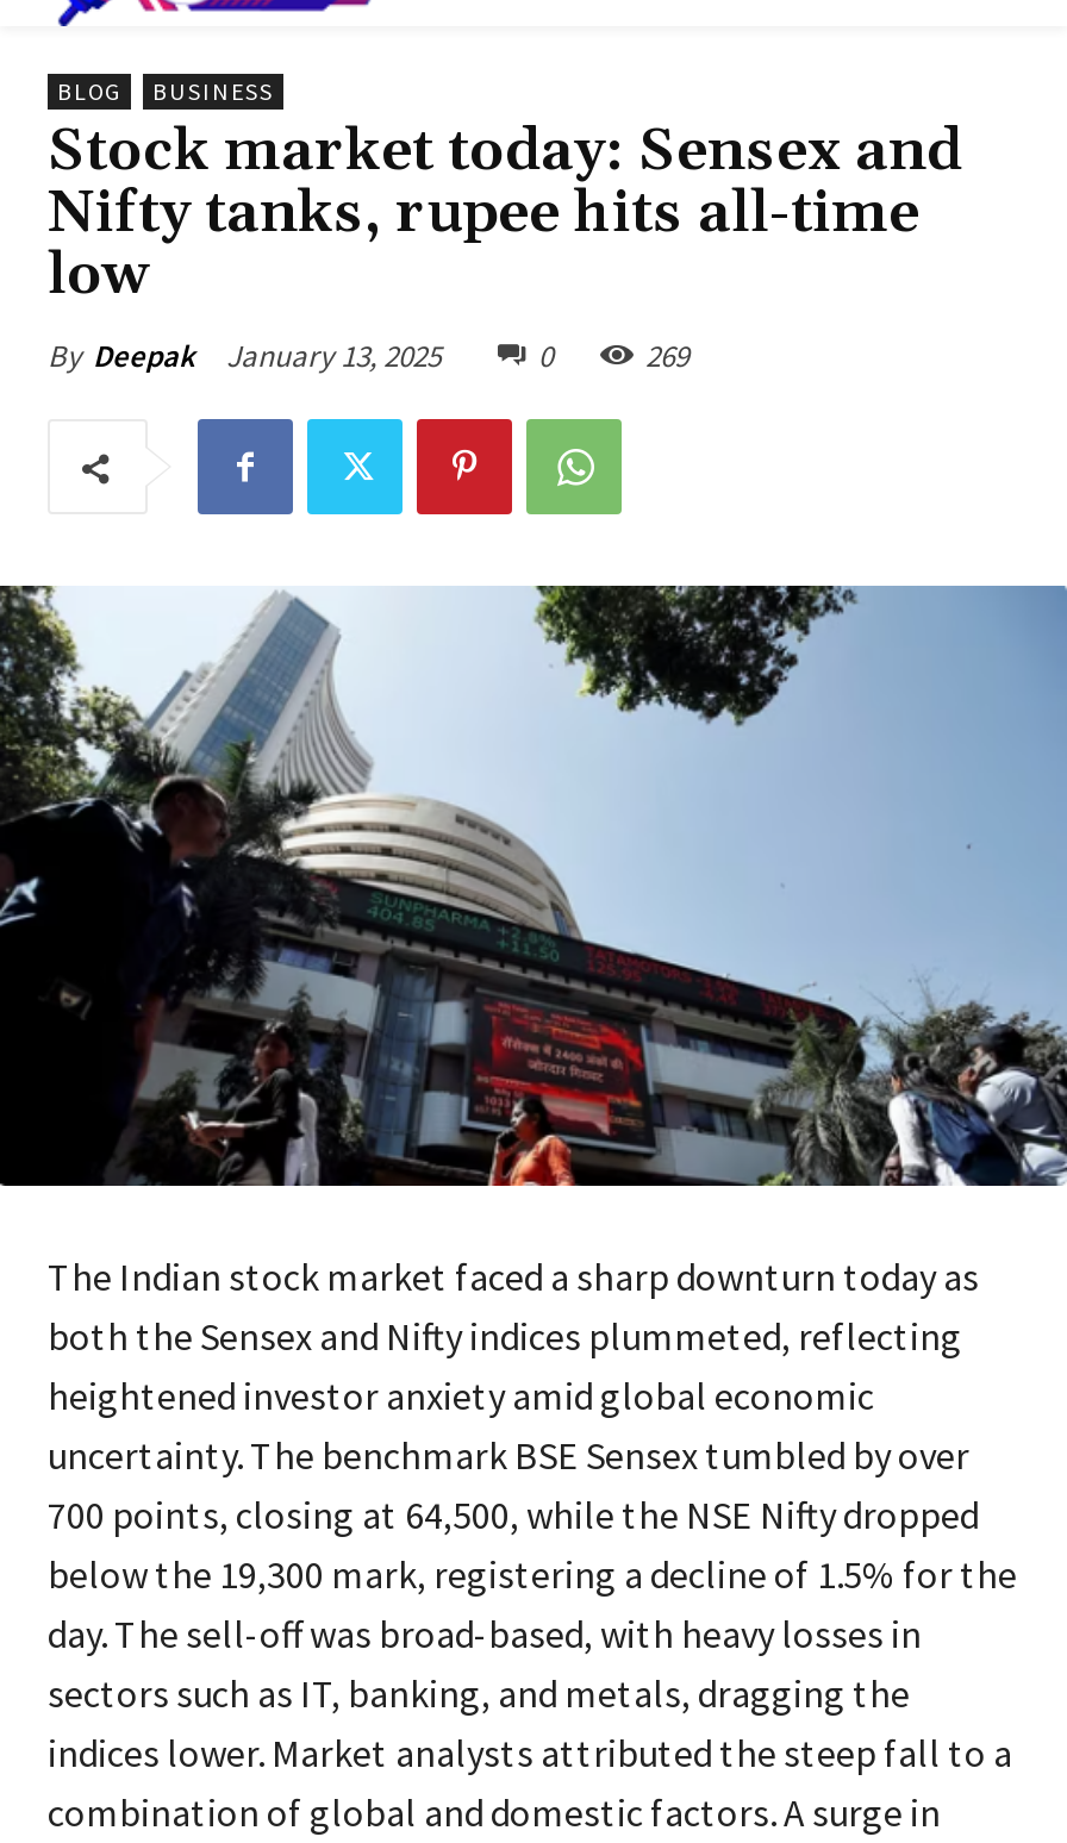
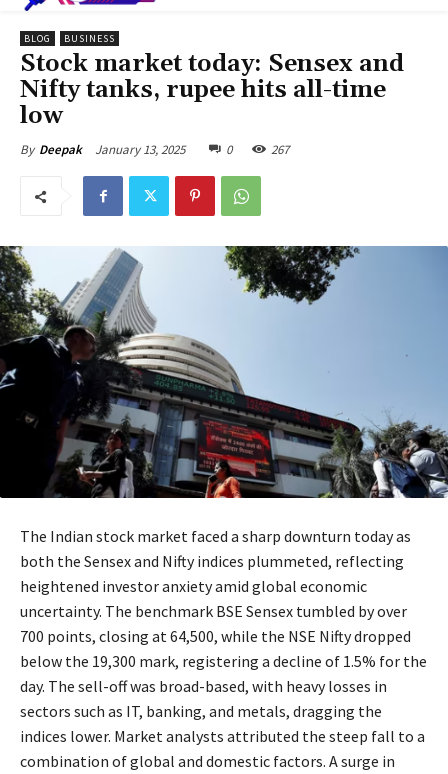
[645,336,688,376] 269 -> [271,141,289,158] 267

